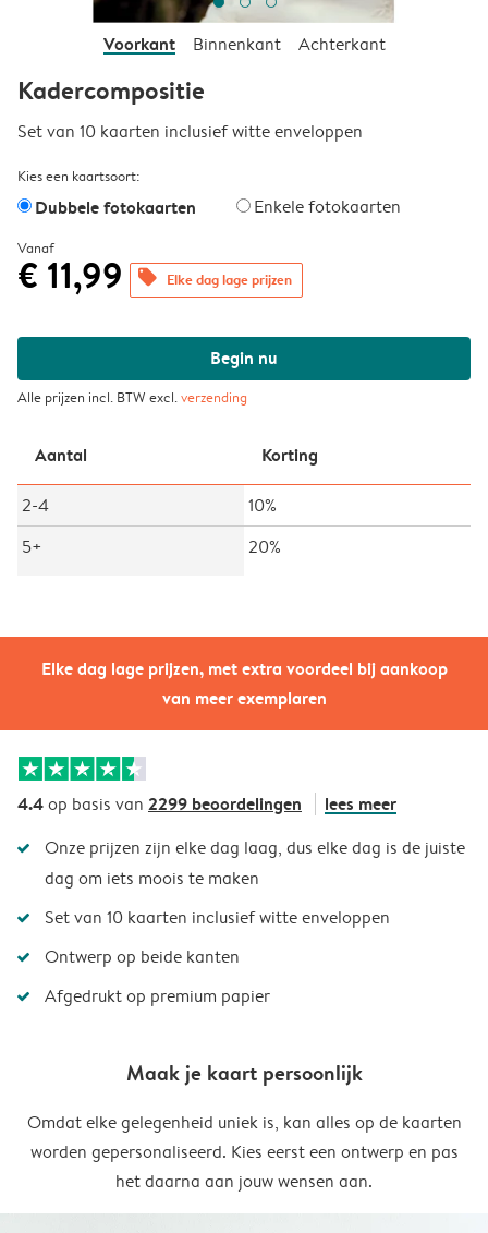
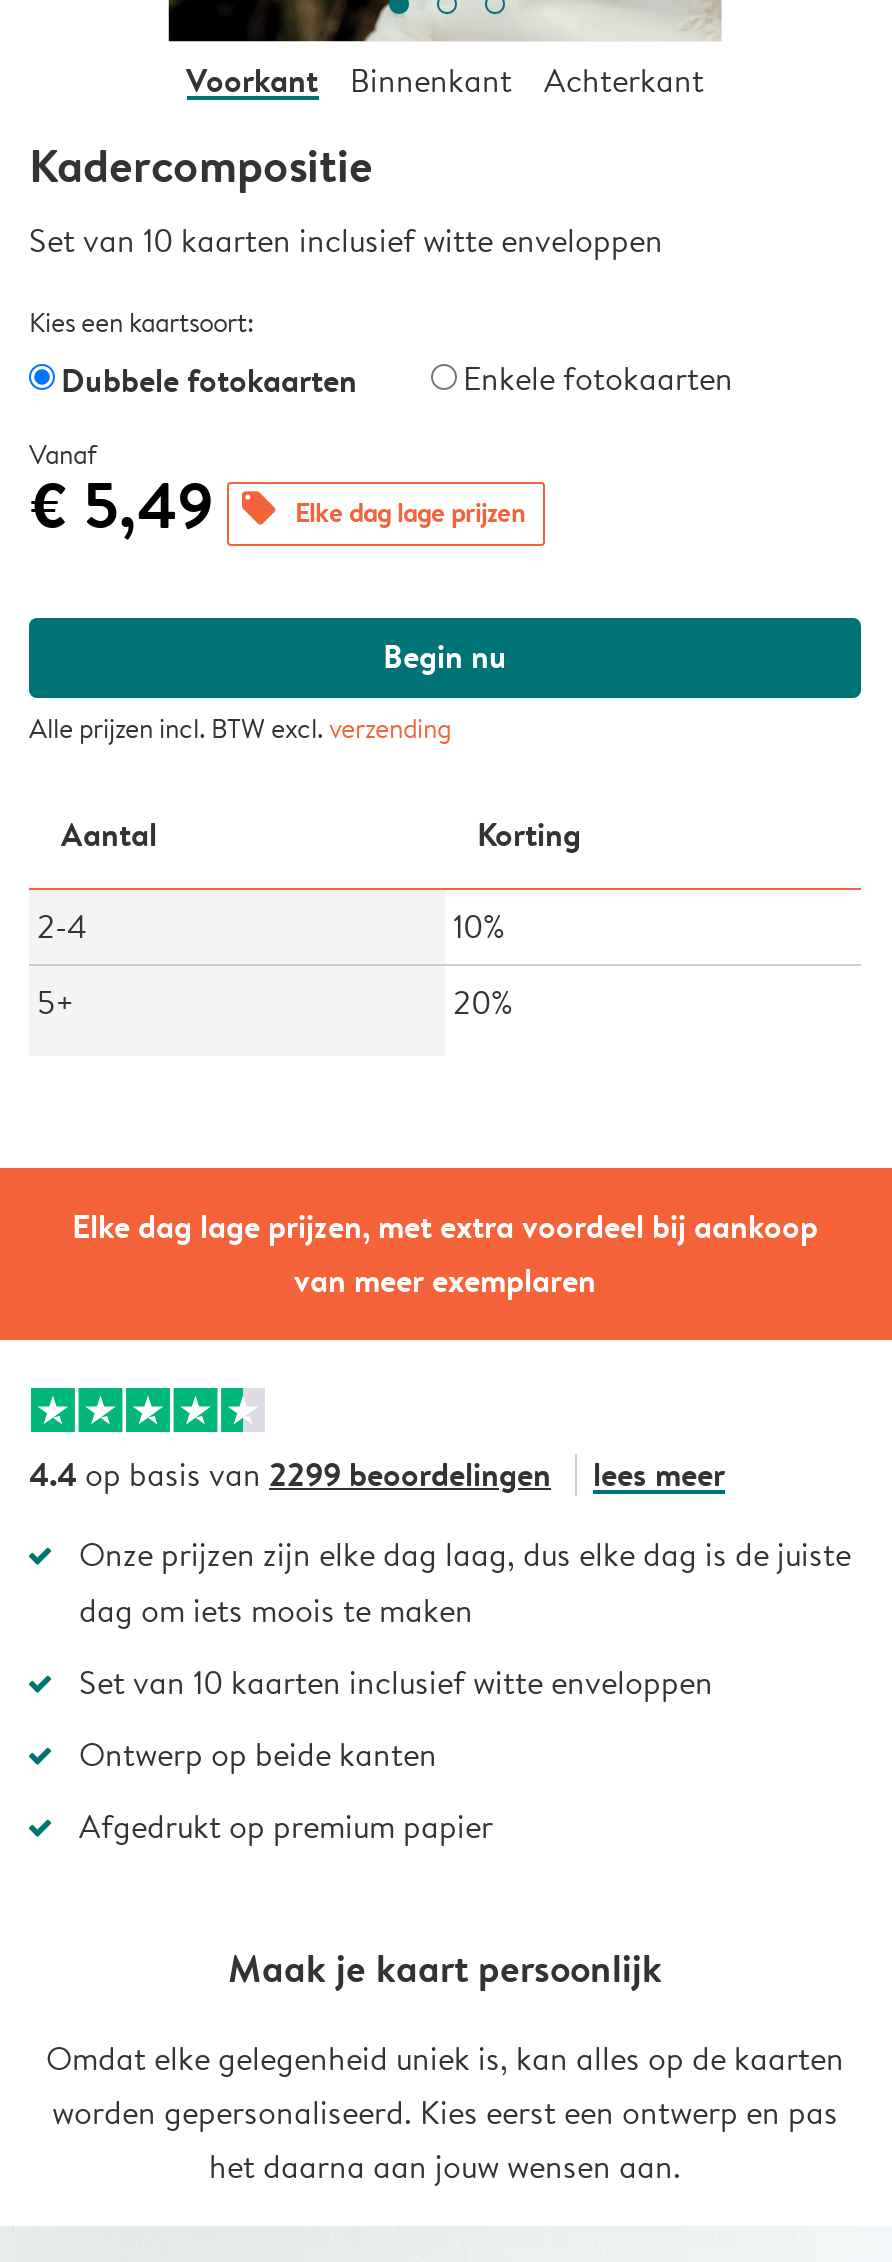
[17,252,123,299] € 11,99 -> [29,462,215,548] € 5,49

